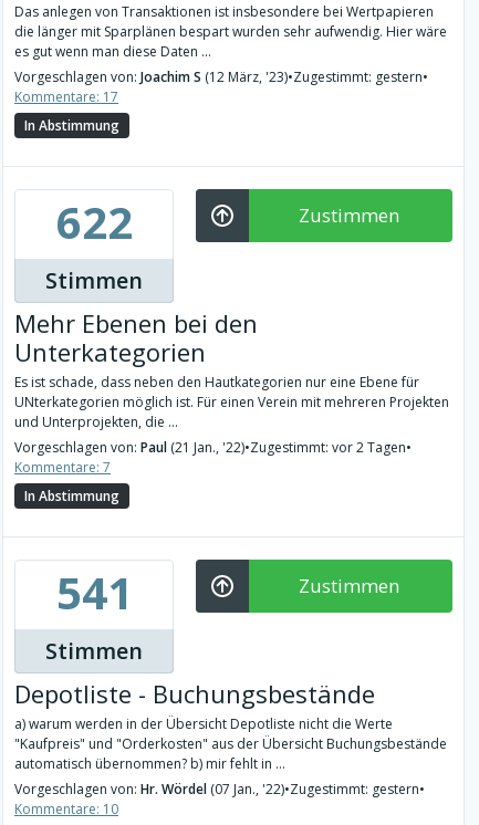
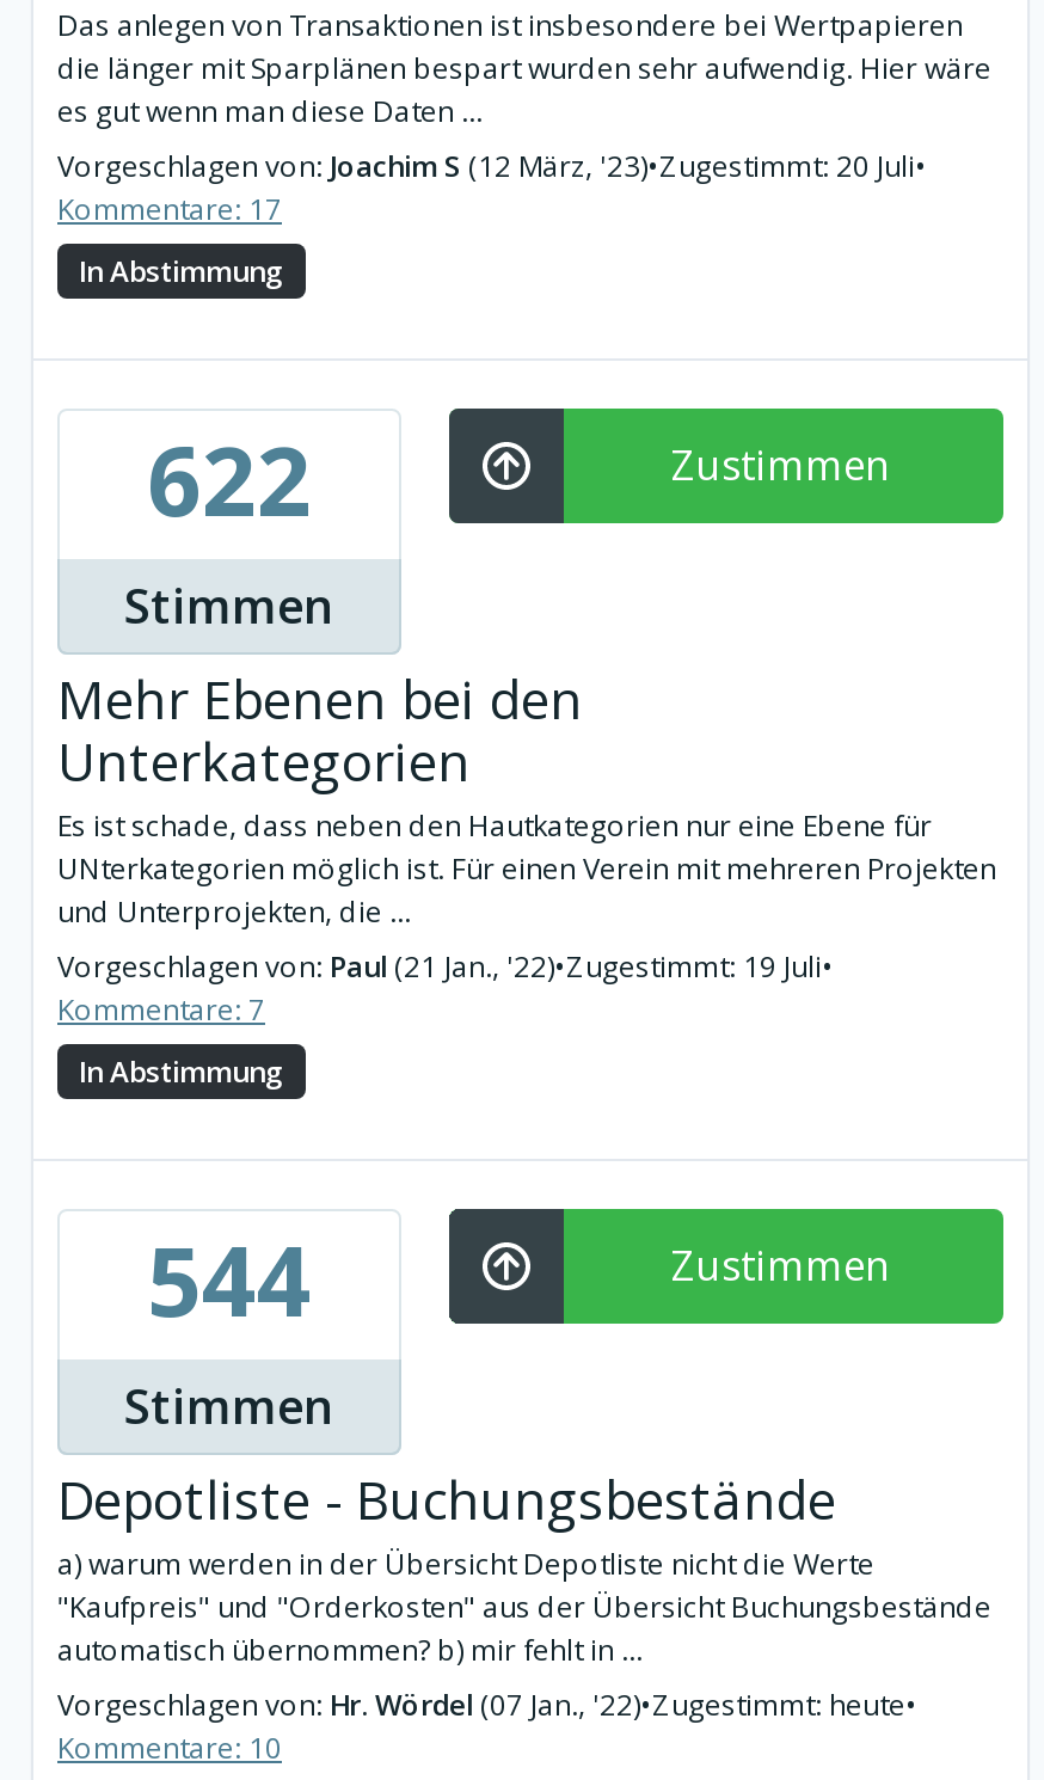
[14,67,428,86] Vorgeschlagen von: Joachim S (12 März, '23)•Zugestimmt: gestern• -> [57,146,927,186] Vorgeschlagen von: Joachim S (12 März, '23)•Zugestimmt: 20 Juli•
[14,438,412,457] Vorgeschlagen von: Paul (21 Jan., '22)•Zugestimmt: vor 2 Tagen• -> [57,946,834,987] Vorgeschlagen von: Paul (21 Jan., '22)•Zugestimmt: 19 Juli•
[56,562,132,623] 541 -> [147,1214,312,1345] 544
[14,780,425,798] Vorgeschlagen von: Hr. Wördel (07 Jan., '22)•Zugestimmt: gestern• -> [57,1684,917,1725] Vorgeschlagen von: Hr. Wördel (07 Jan., '22)•Zugestimmt: heute•

